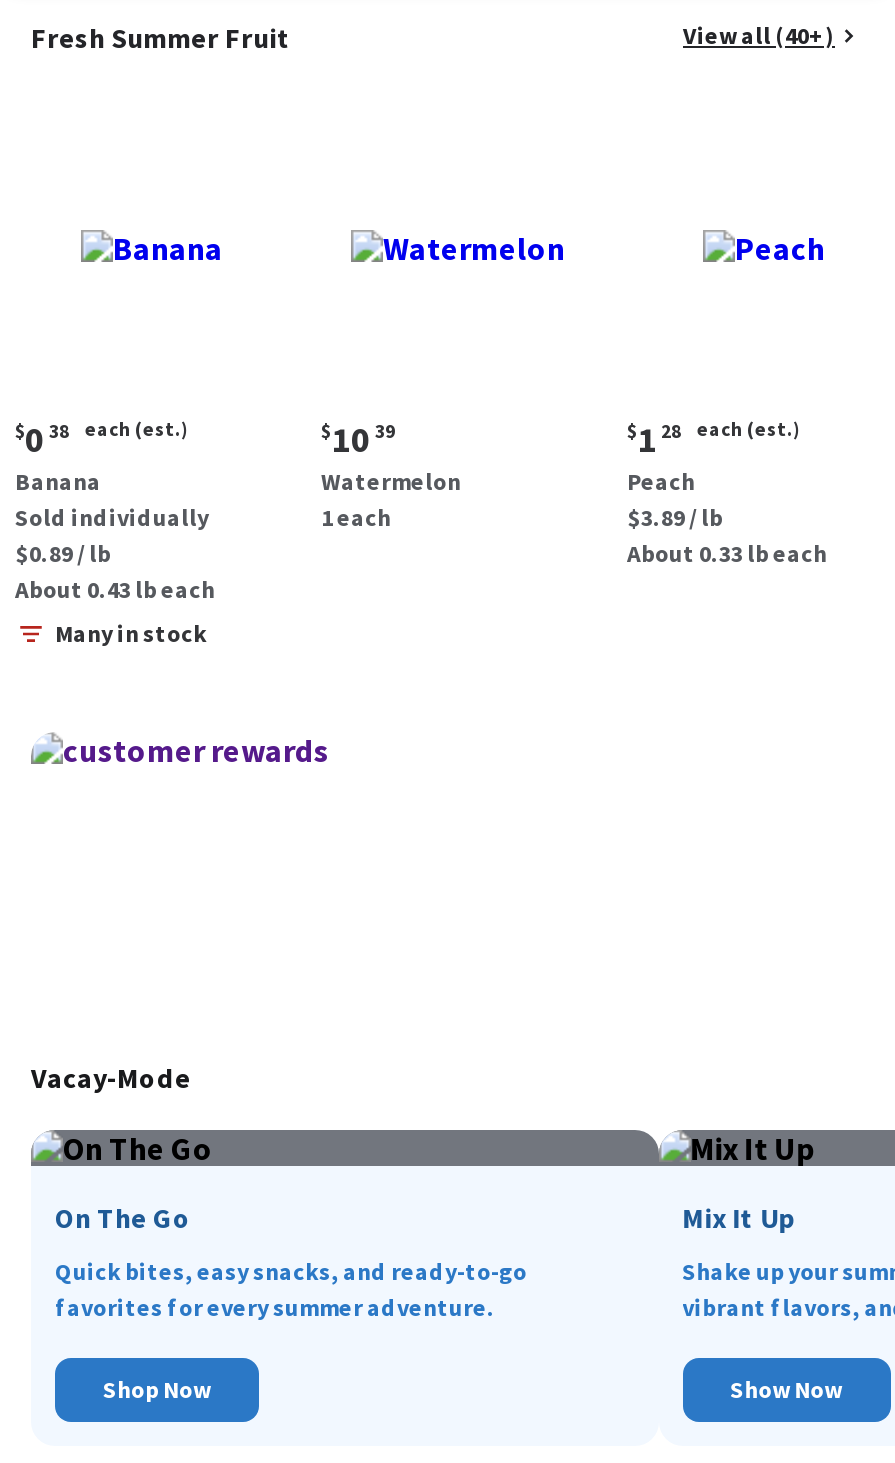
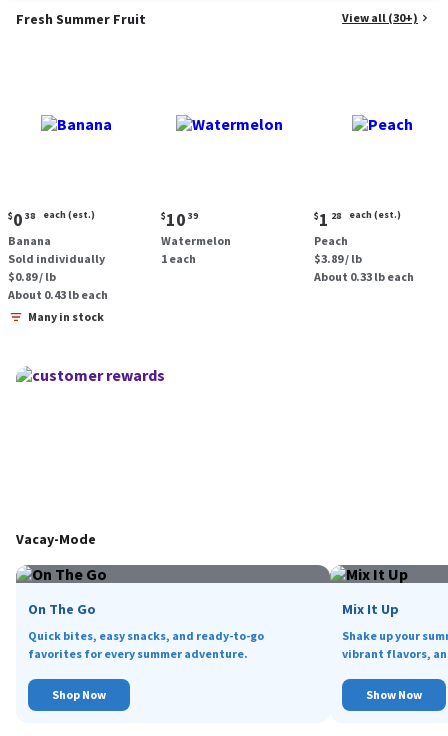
[683,20,835,50] View all (40+) -> [342,10,418,25] View all (30+)

